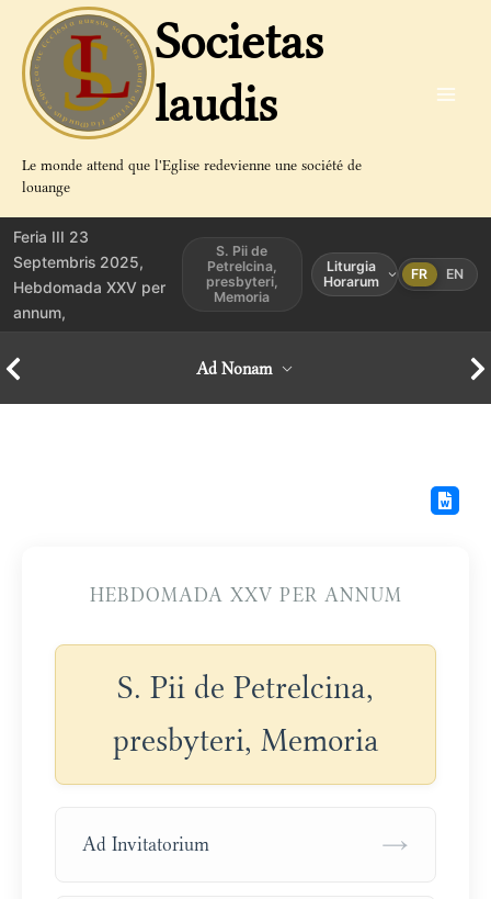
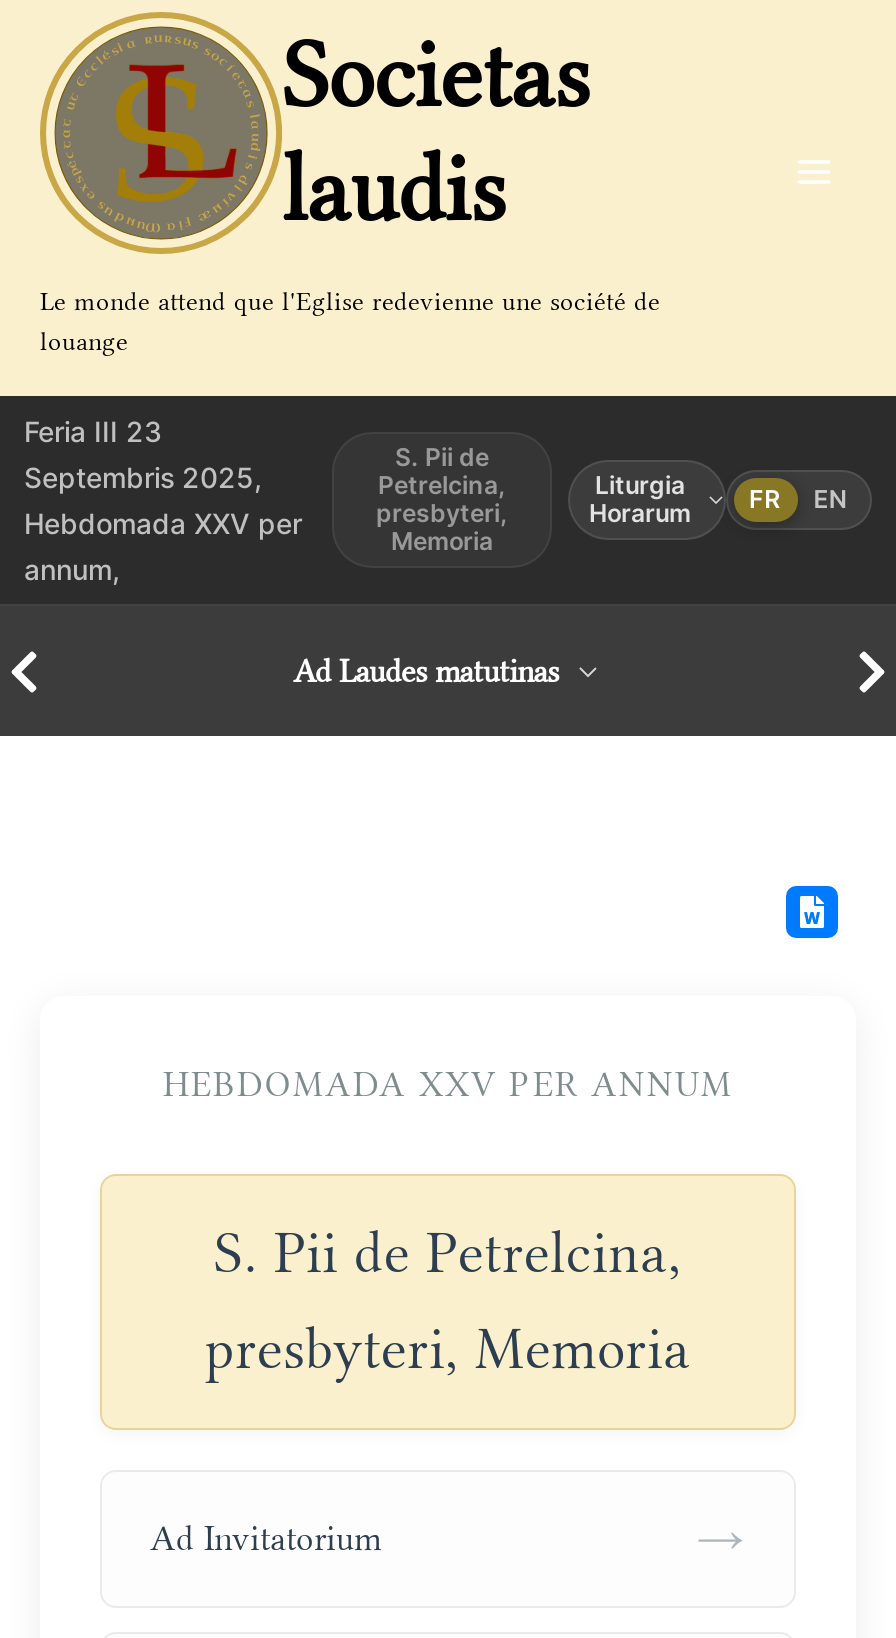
[196,357,271,378] Ad Nonam -> [293,651,559,689] Ad Laudes matutinas

